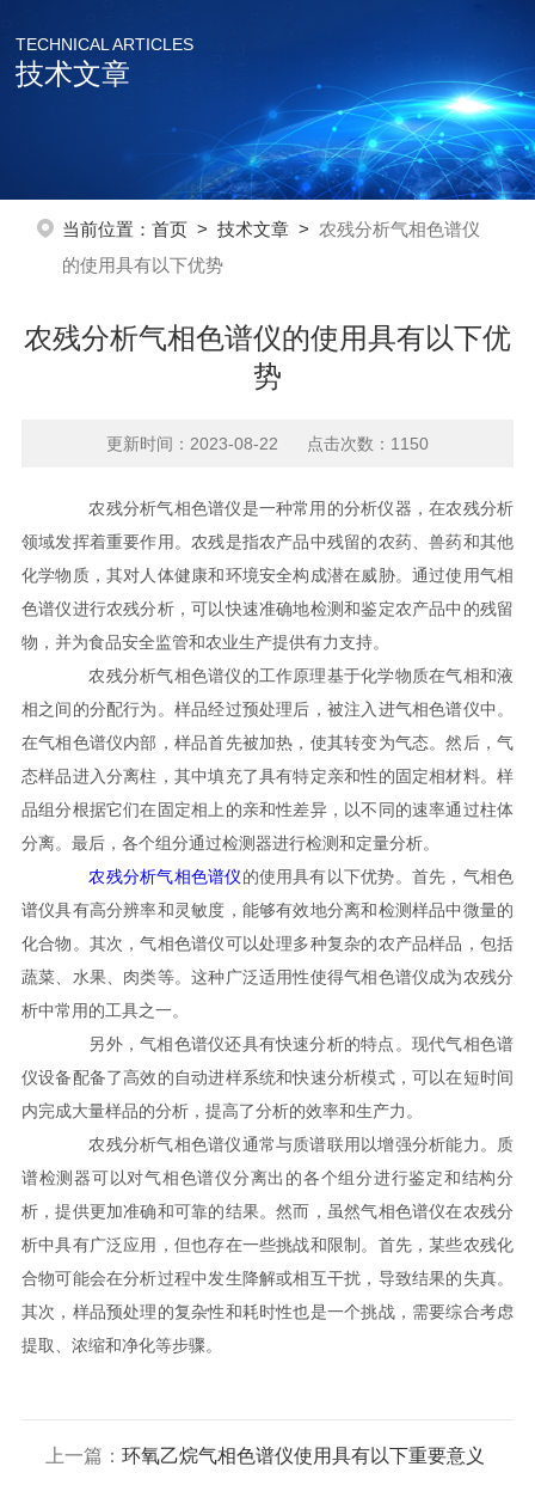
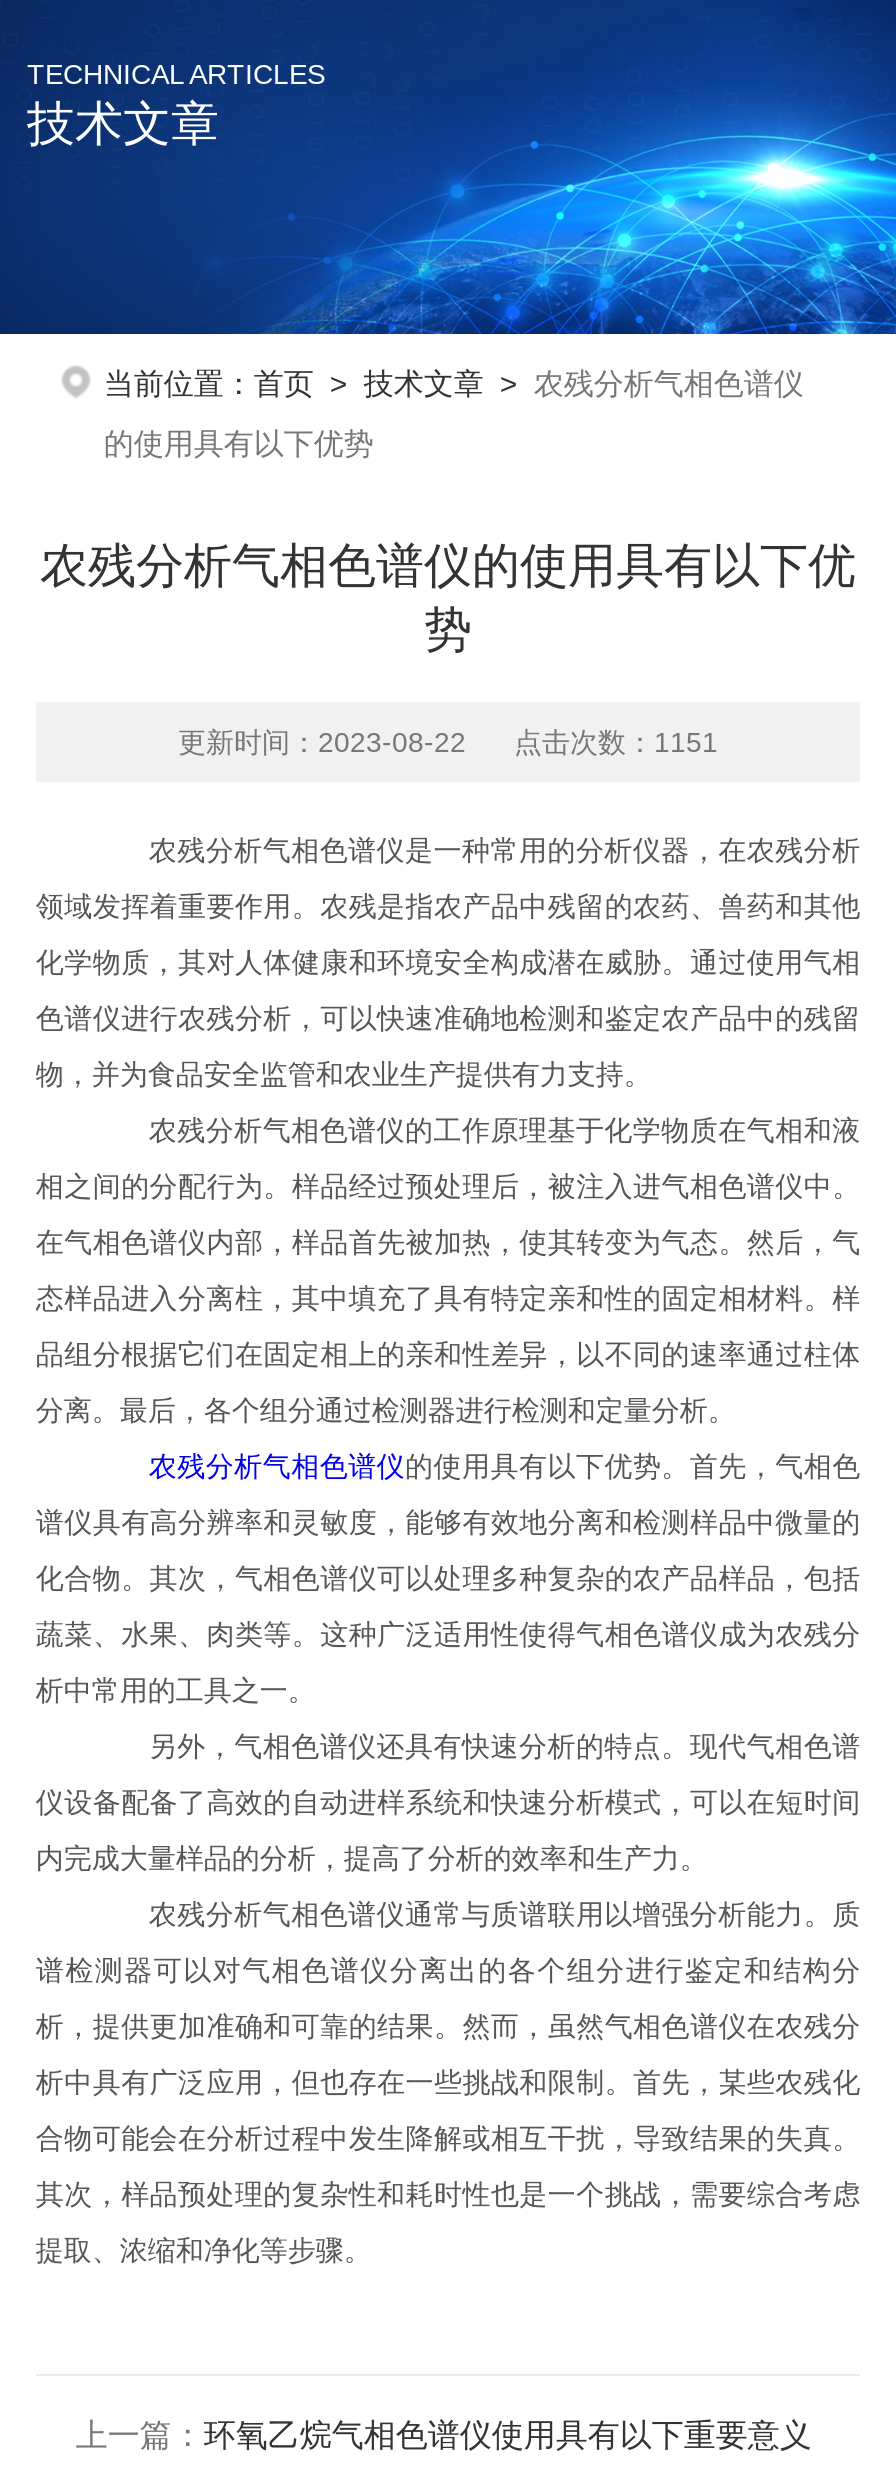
[106,434,429,453] 更新时间：2023-08-22 点击次数：1150 -> [178,726,718,758] 更新时间：2023-08-22 点击次数：1151

